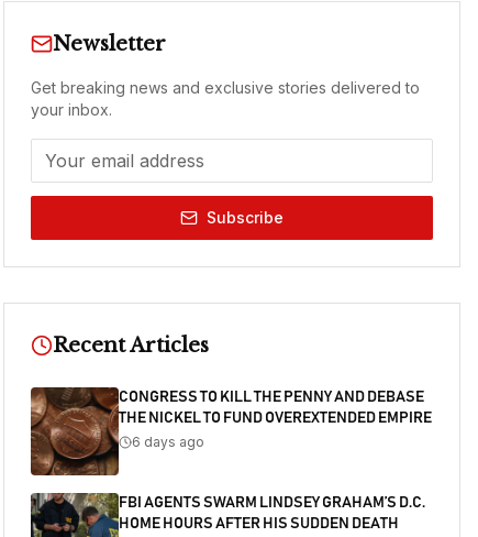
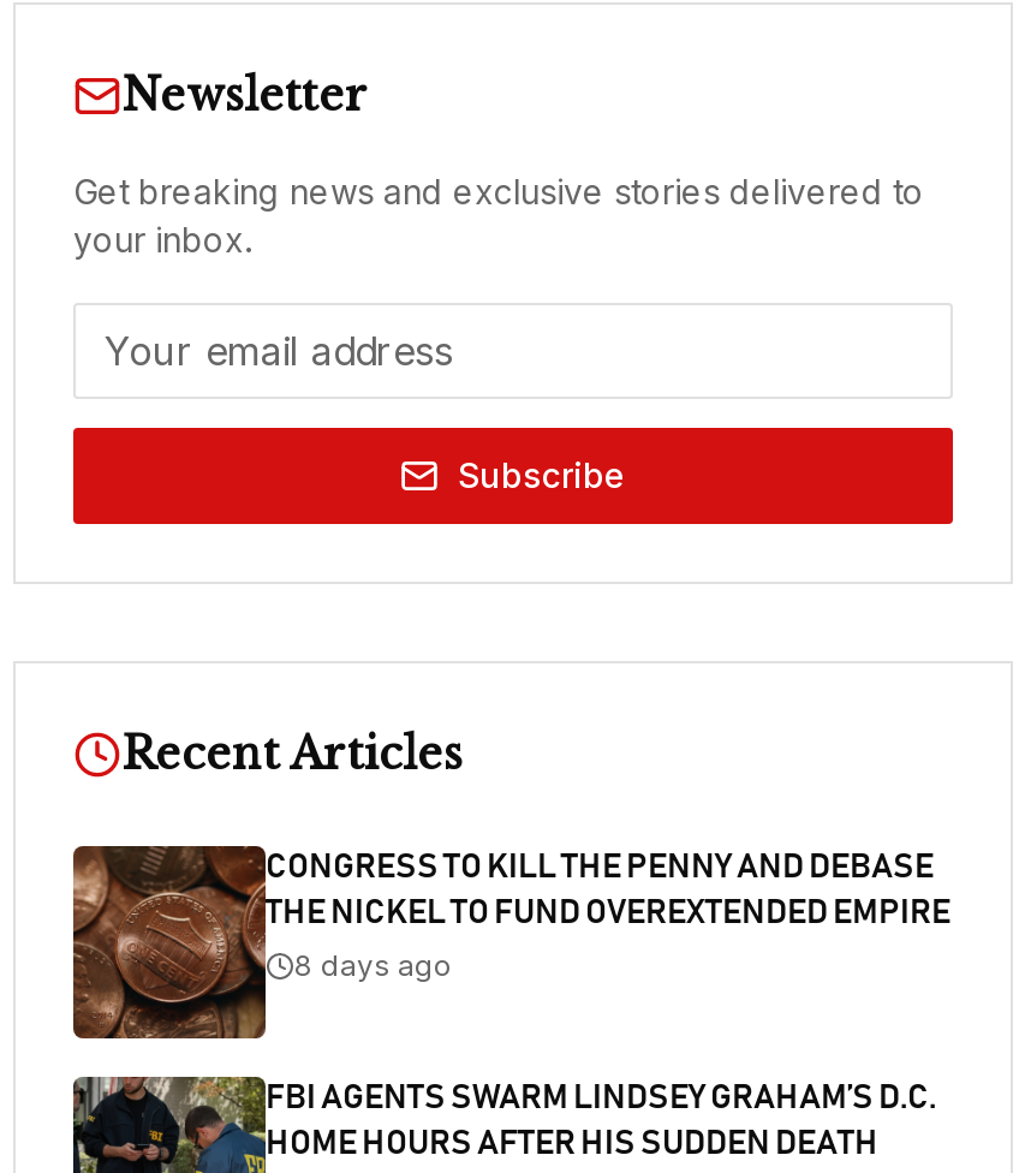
[132,434,204,450] 6 days ago -> [294,947,453,983] 8 days ago

